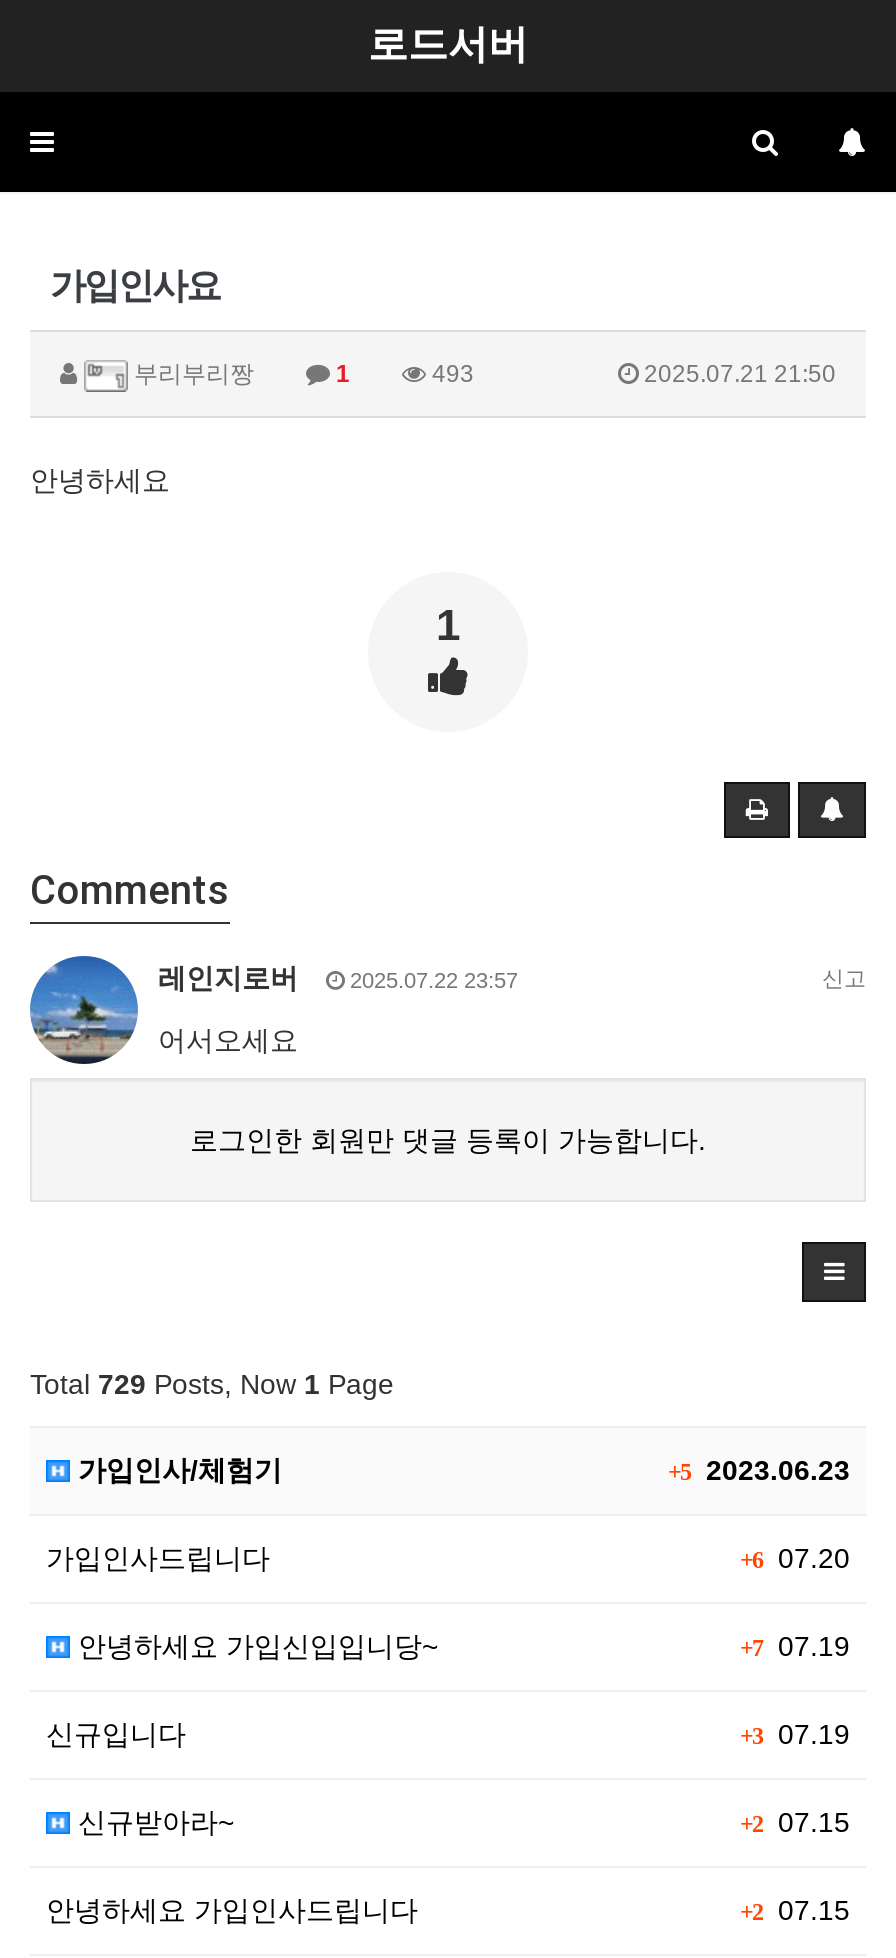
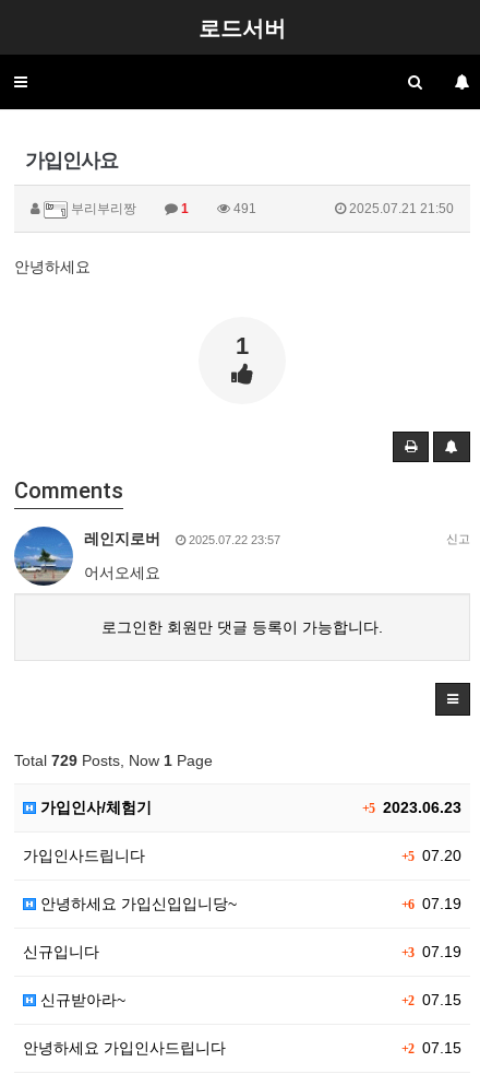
[426,360,474,388] 493 -> [230,201,256,216] 491
[740,1542,850,1574] +6 07.20 -> [401,847,461,864] +5 07.20
[740,1630,850,1662] +7 07.19 -> [401,895,461,912] +6 07.19

